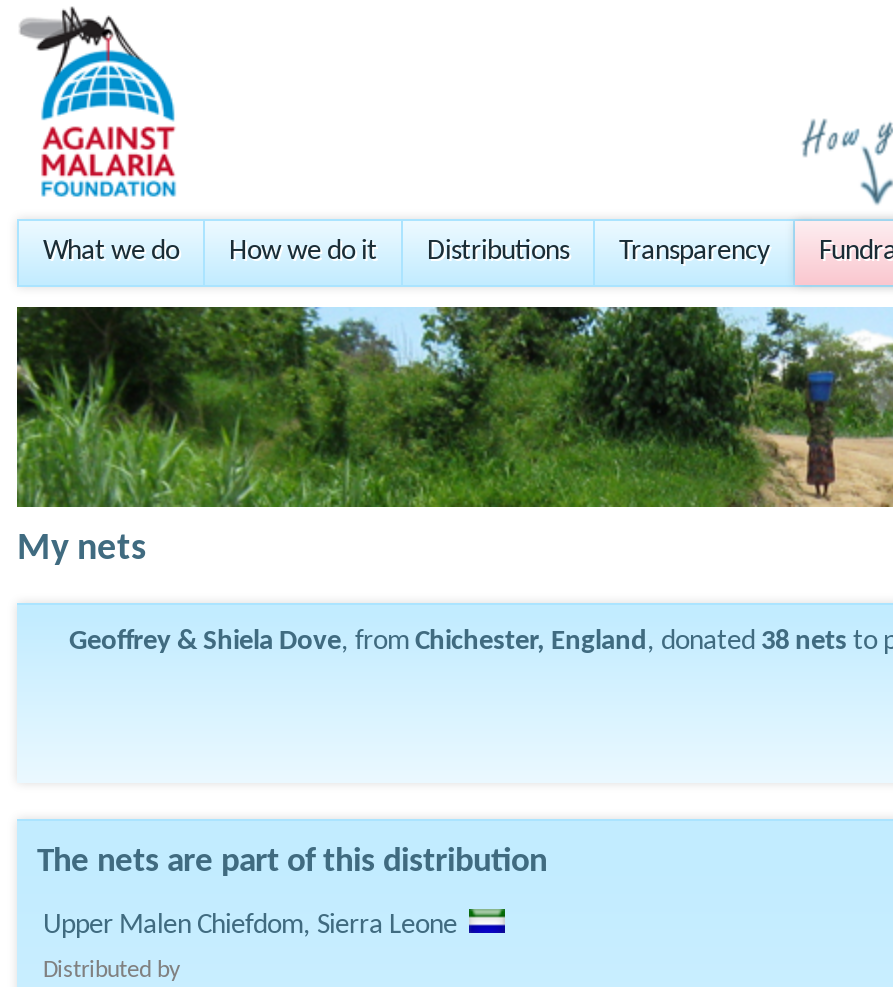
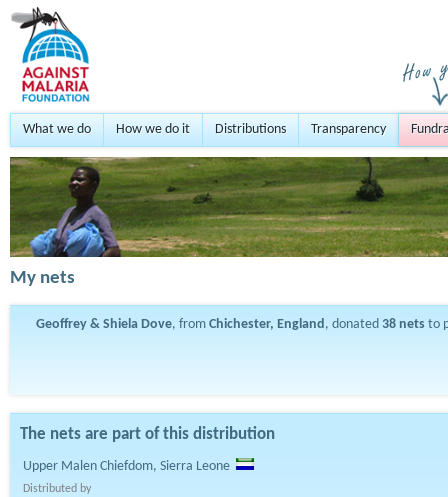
[15,305,887,509] [image] -> [9,156,445,258] [image]

